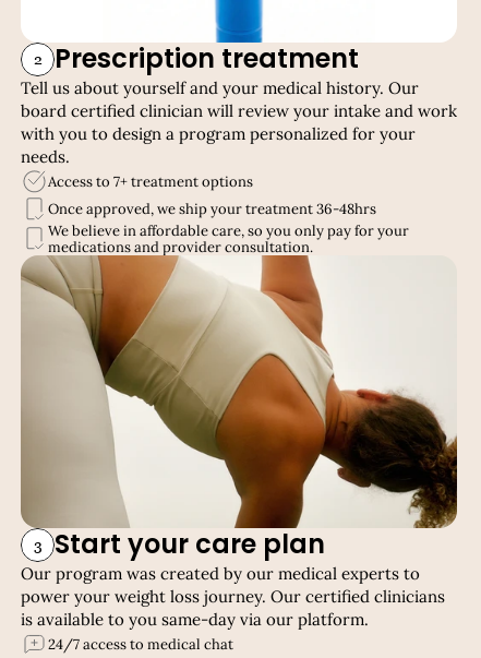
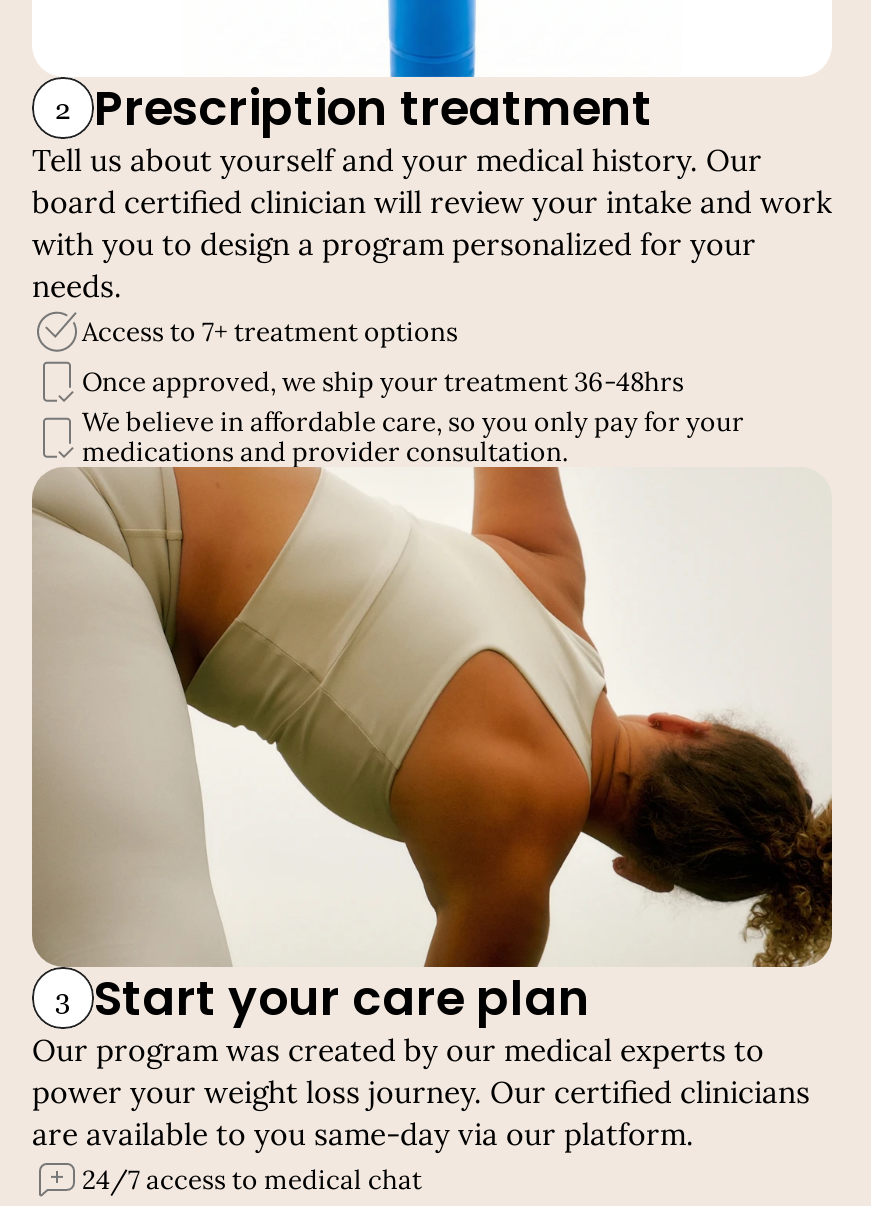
[21,608,369,629] is available to you same-day via our platform. -> [32,1115,694,1153] are available to you same-day via our platform.

